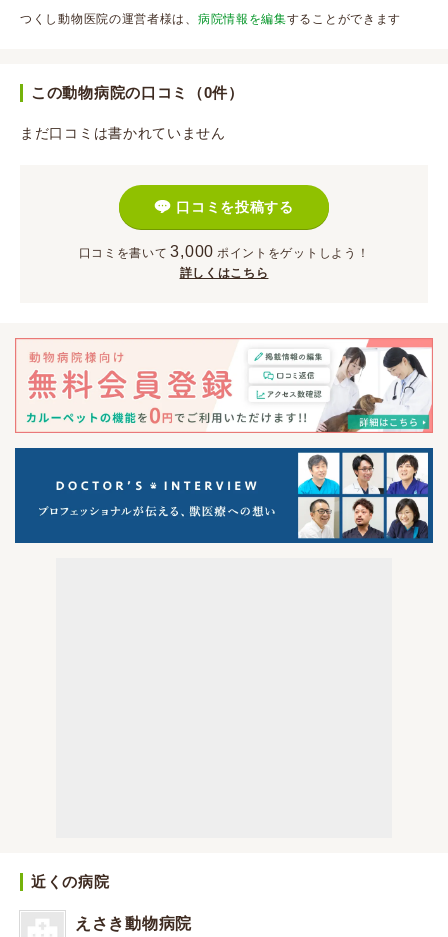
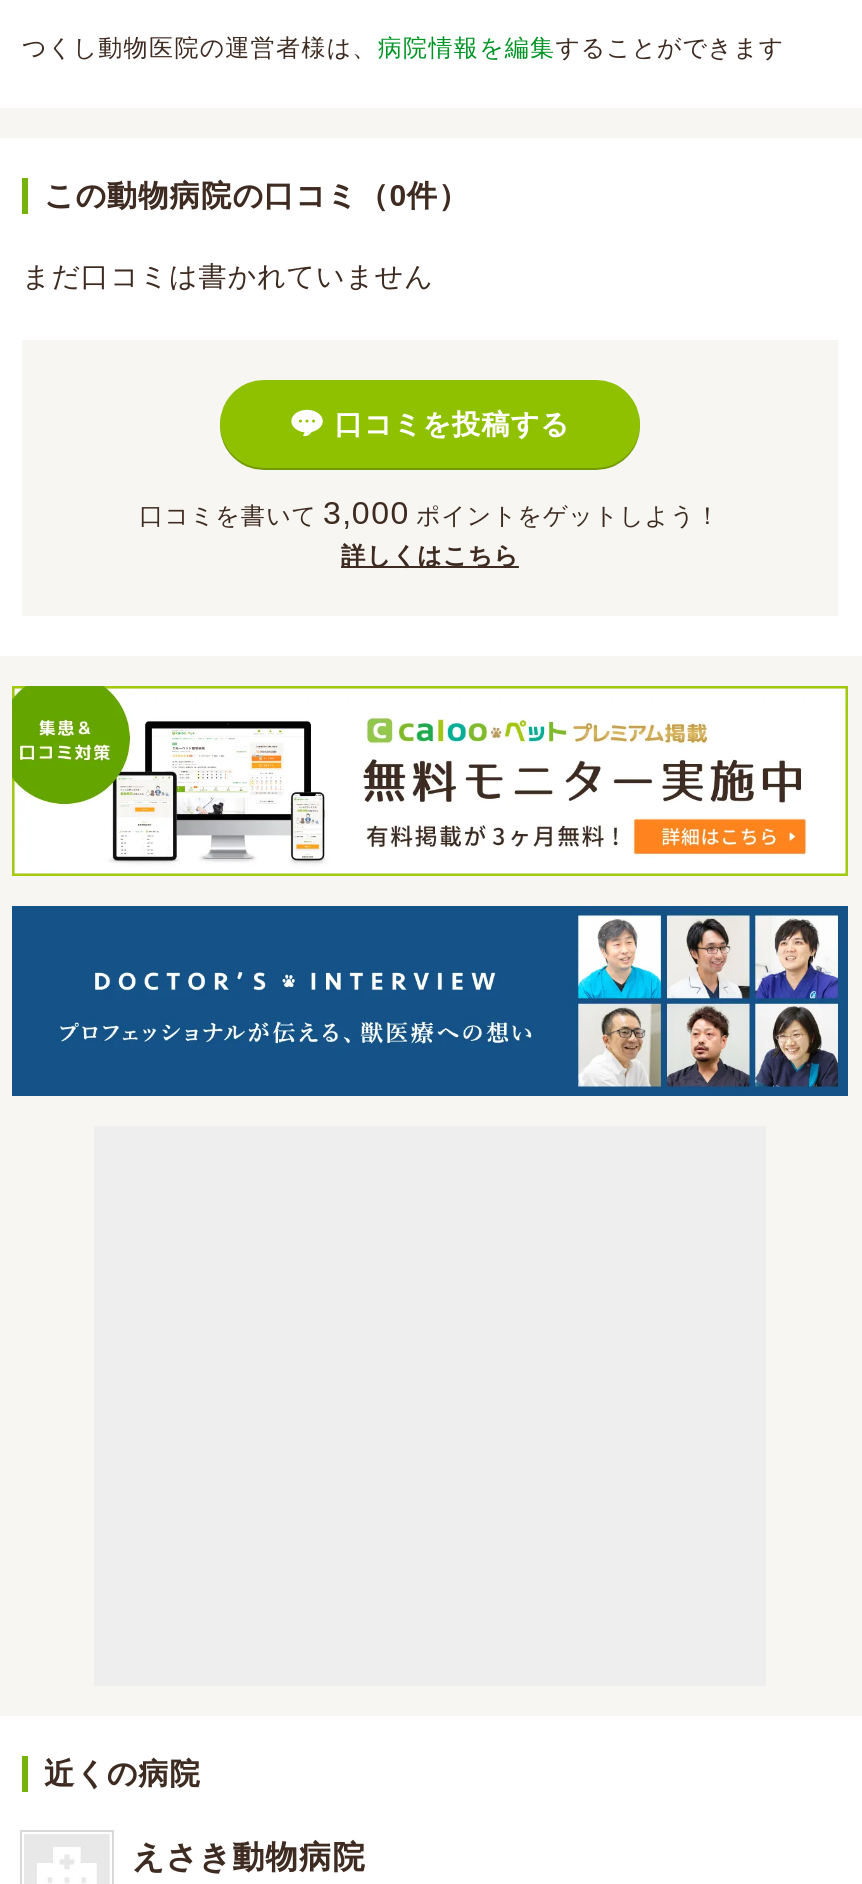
[15,338,433,433] [image] -> [10,684,848,876] [image]

